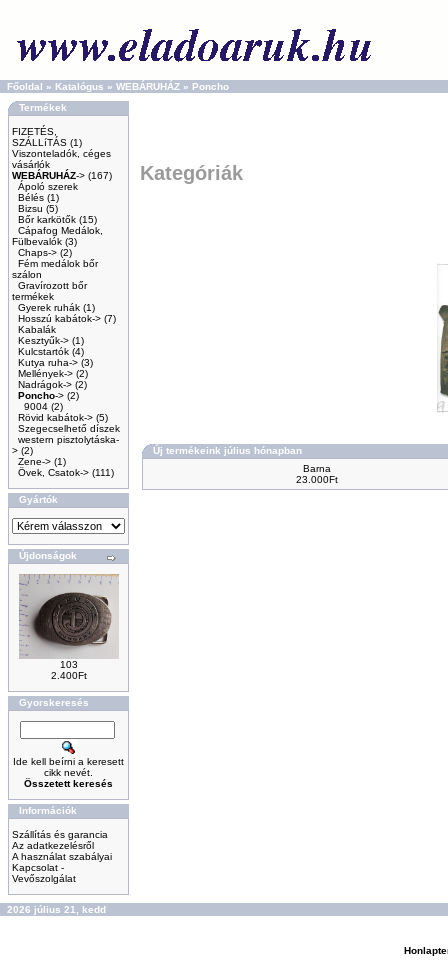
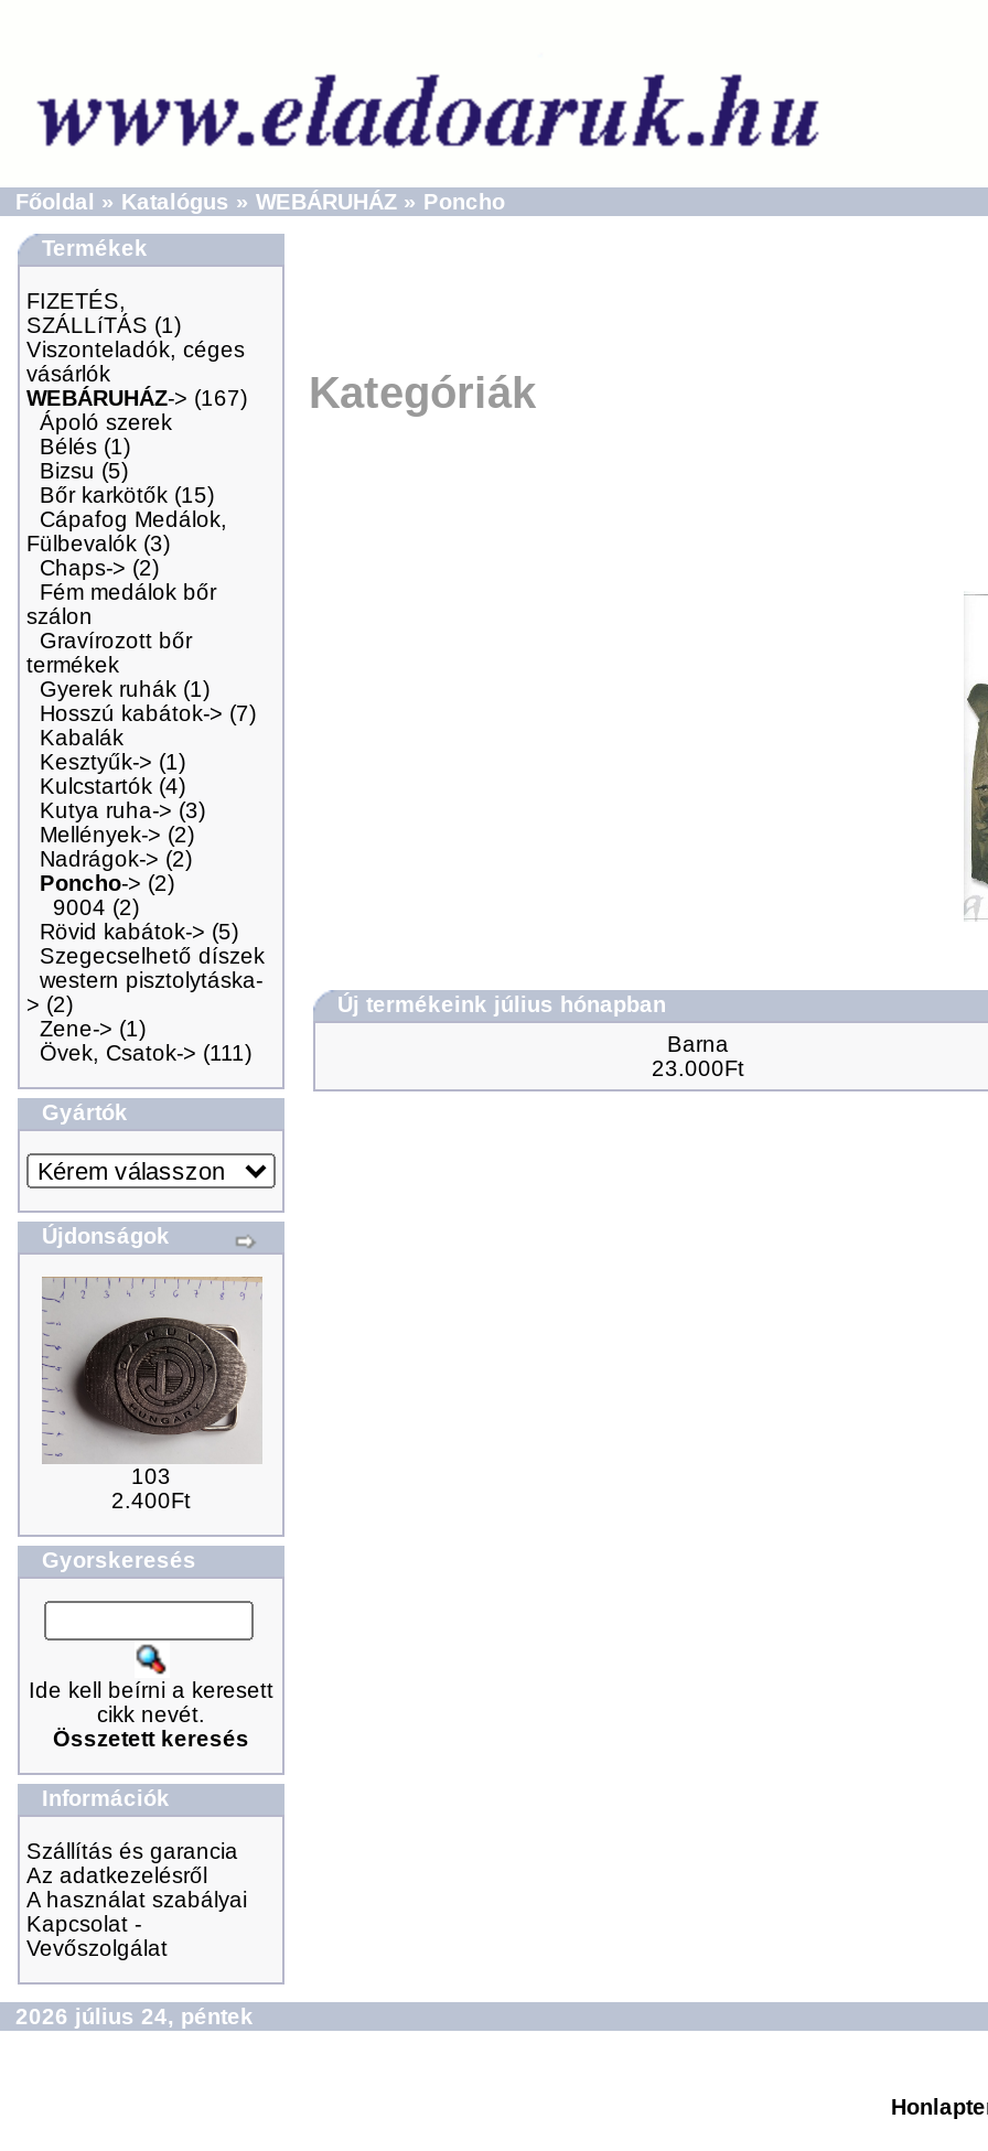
[1,904,112,915] 2026 július 21, kedd -> [2,2004,267,2029] 2026 július 24, péntek

